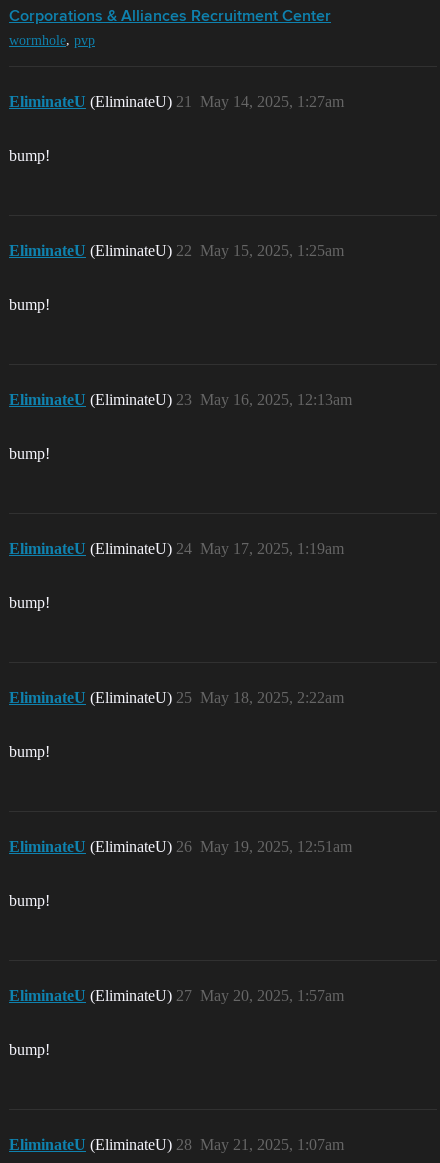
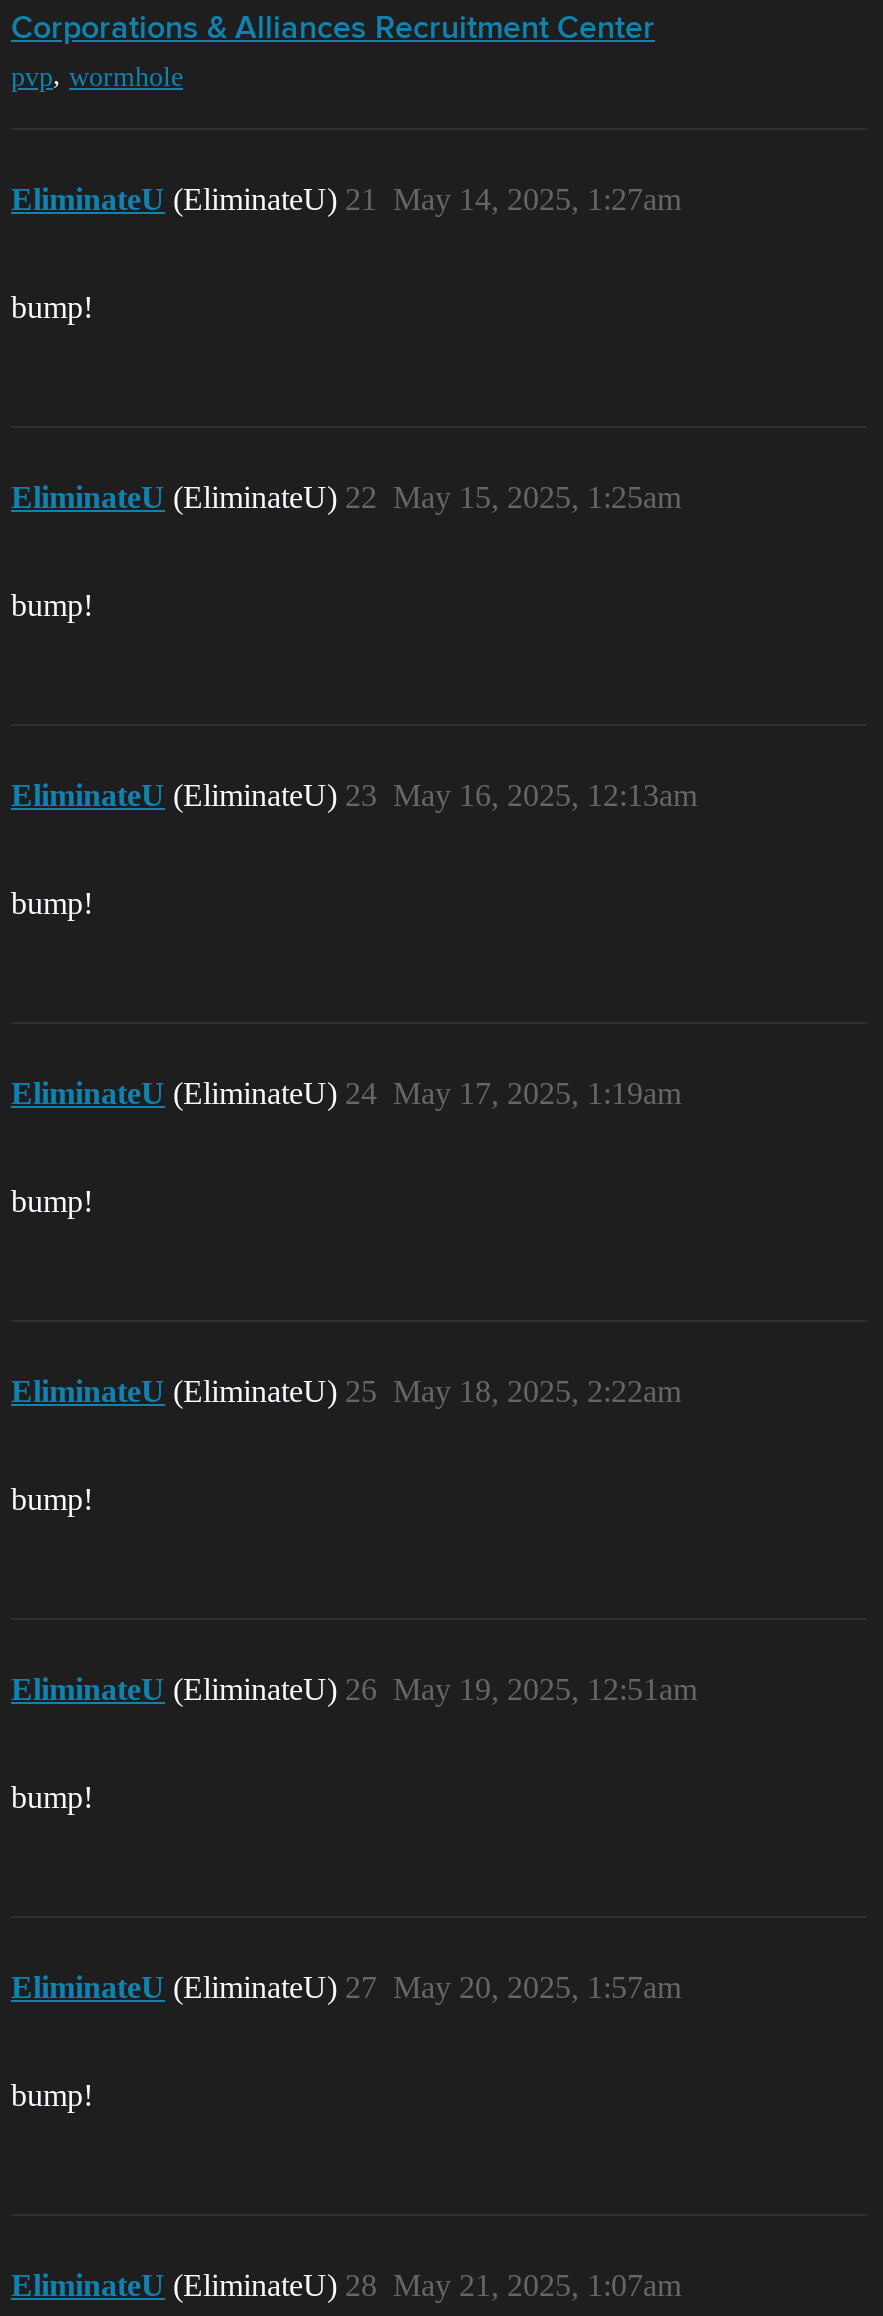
[9,32,95,48] wormhole, pvp -> [11,60,183,93] pvp, wormhole

